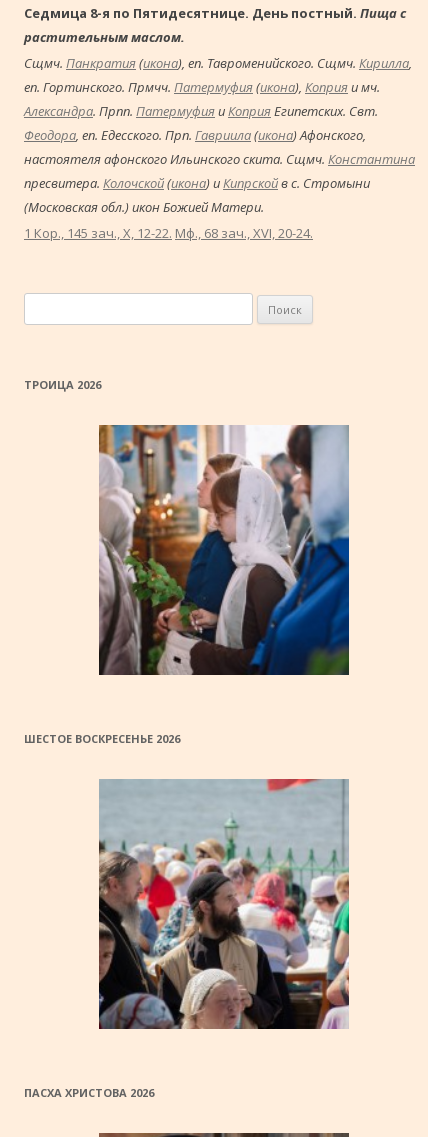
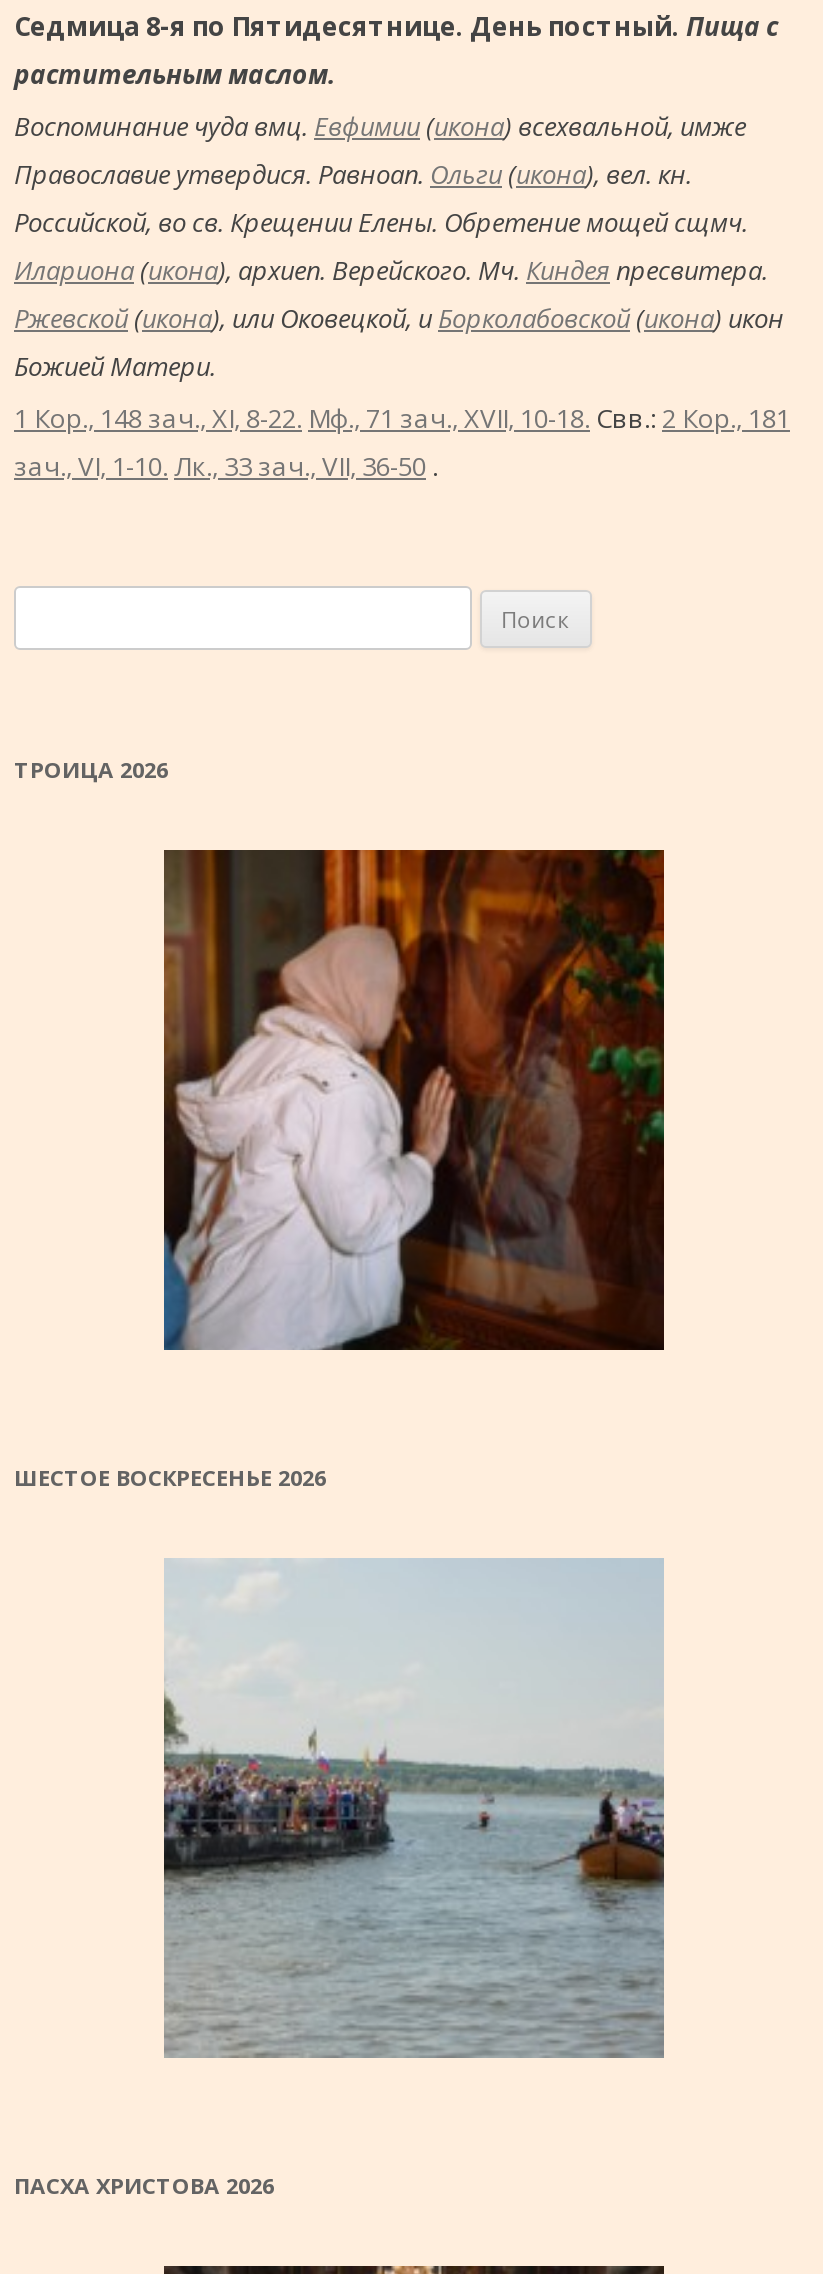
[24,54,415,242] Сщмч. Панкратия (икона), еп. Тавроменийского. Сщмч. Кирилла, | еп. Гортинского. Прмчч. Патермуфия (икона), Коприя и мч. | Александра. Прпп. Патермуфия и Коприя Египетских. Свт. | Феодора, еп. Едесского. Прп. Гавриила(икона) Афонского, | настоятеля афонского Ильинского скита. Сщмч. Константина | пресвитера. Колочской(икона) и Кипрской в с. Стромыни | (Московская обл.) икон Божией Матери. | 1 Кор., 145 зач., X, 12-22. Мф., 68 зач., XVI, 20-24. -> [14,107,790,483] Воспоминание чуда вмц. Евфимии (икона) всехвальной, имже | Православие утвердися. Равноап. Ольги (икона), вел. кн. | Российской, во св. Крещении Елены. Обретение мощей сщмч. | Илариона (икона), архиеп. Верейского. Мч. Киндея пресвитера. | Ржевской (икона), или Оковецкой, и Борколабовской (икона) икон | Божией Матери. | 1 Кор., 148 зач., XI, 8-22. Мф., 71 зач., XVII, 10-18. Свв.: 2 Кор., 181 | зач., VI, 1-10. Лк., 33 зач., VII, 36-50 .
[98,424,350,676] [image] -> [162,848,666,1350] [image]
[98,778,350,1029] [image] -> [164,1558,664,2058] [image]

